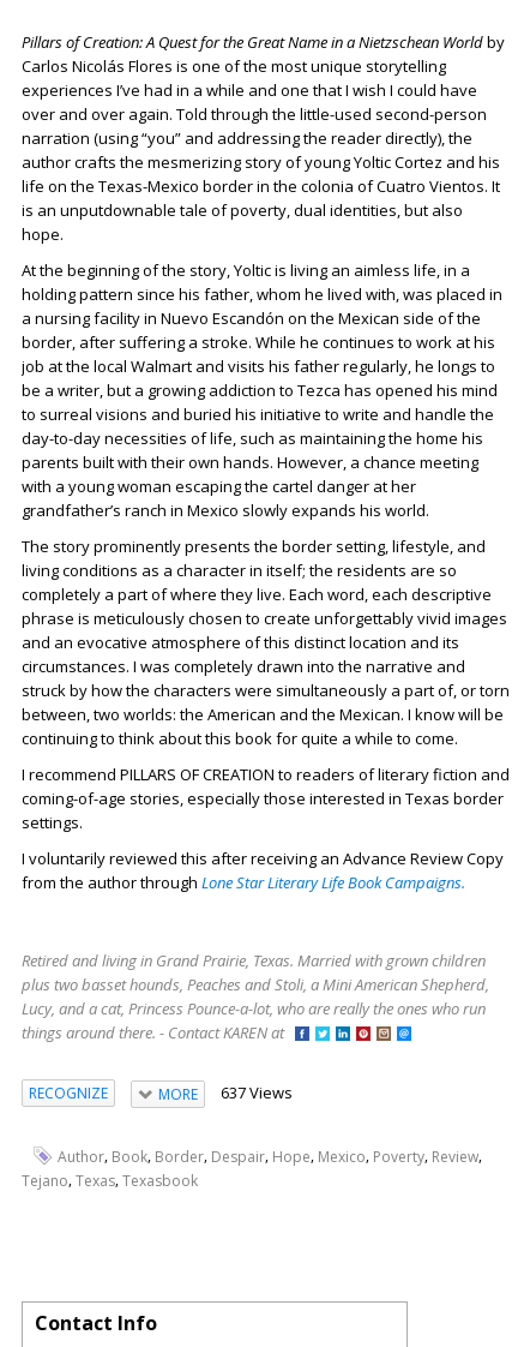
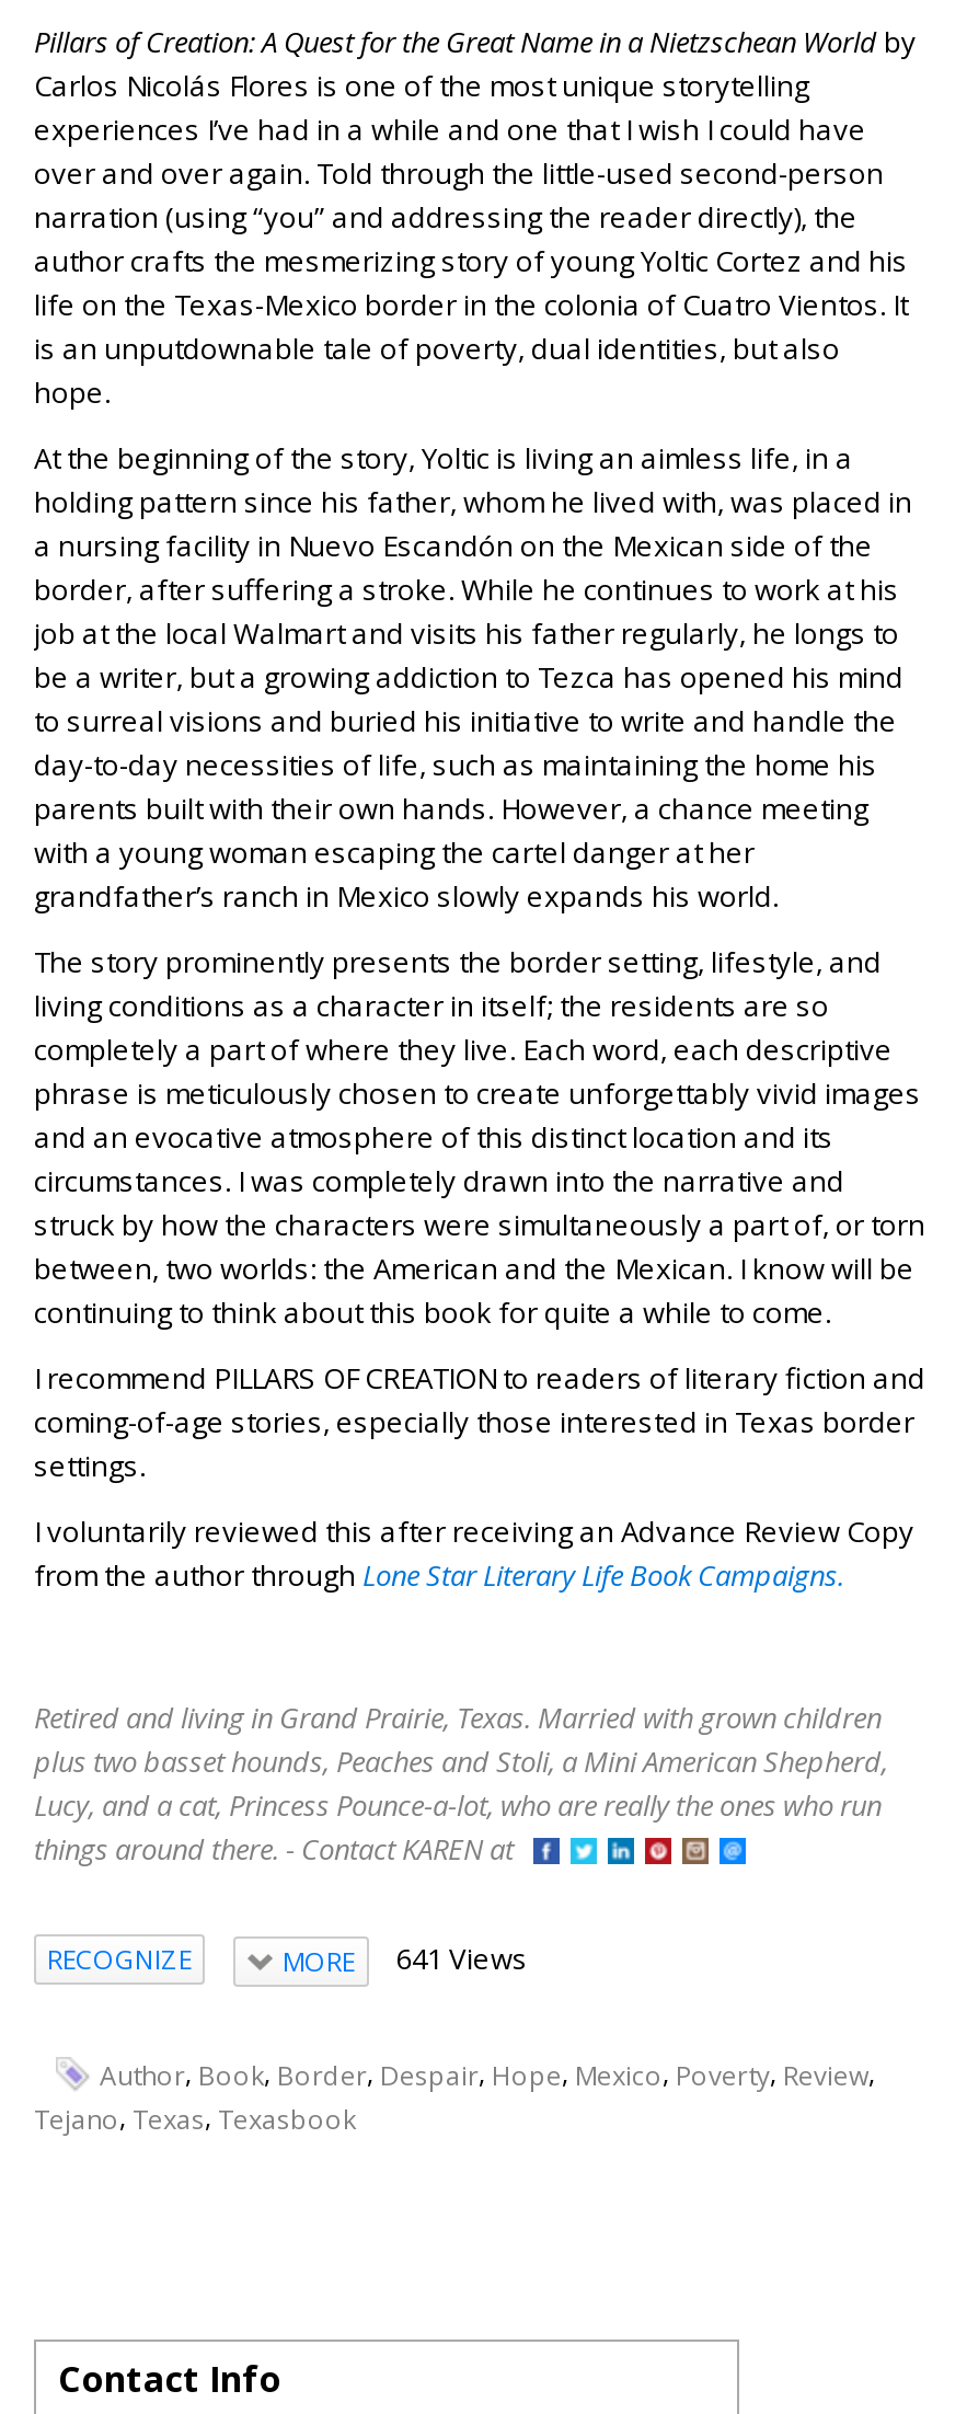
[158,1081,292,1104] MORE 637 Views -> [283,1938,528,1979] MORE 641 Views

